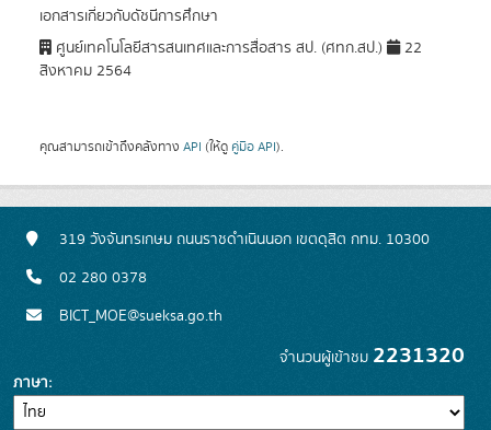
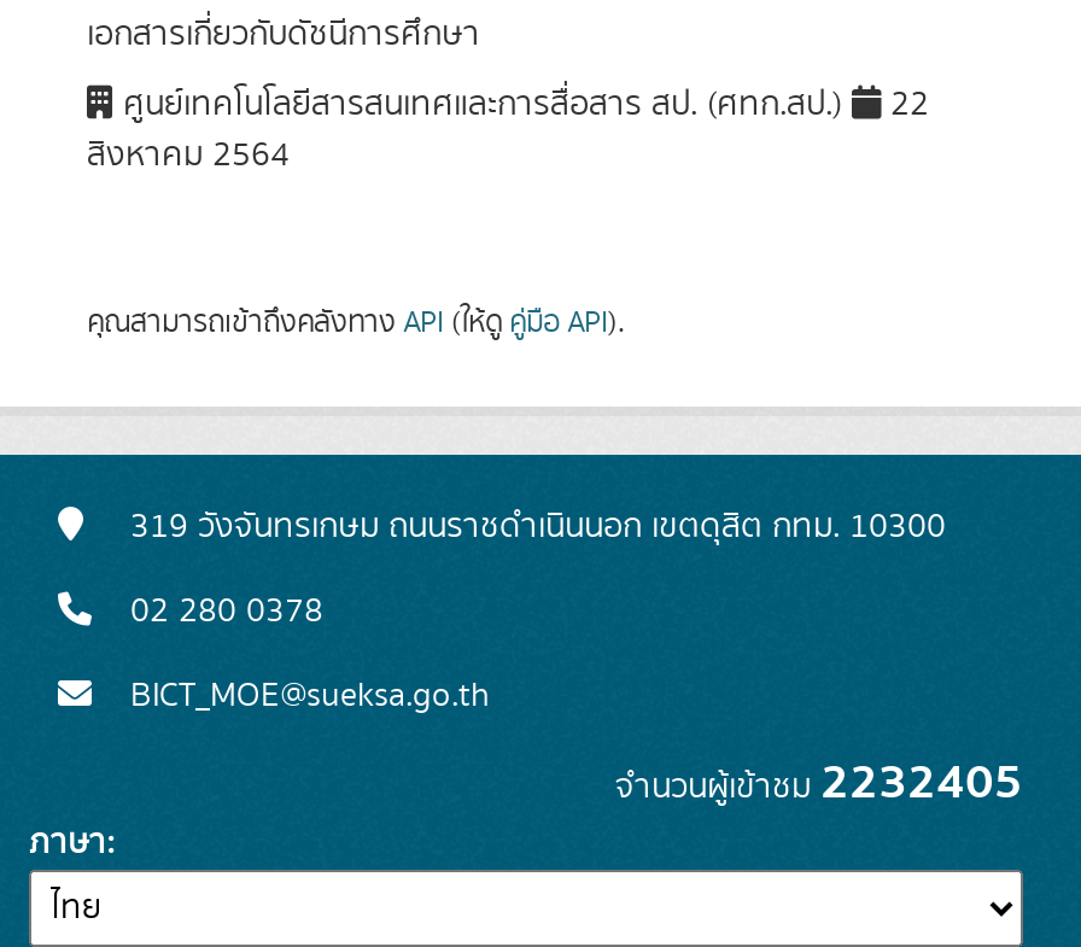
[279,338,465,373] จำนวนผู้เข้าชม2231320 -> [615,744,1023,822] จำนวนผู้เข้าชม2232405

